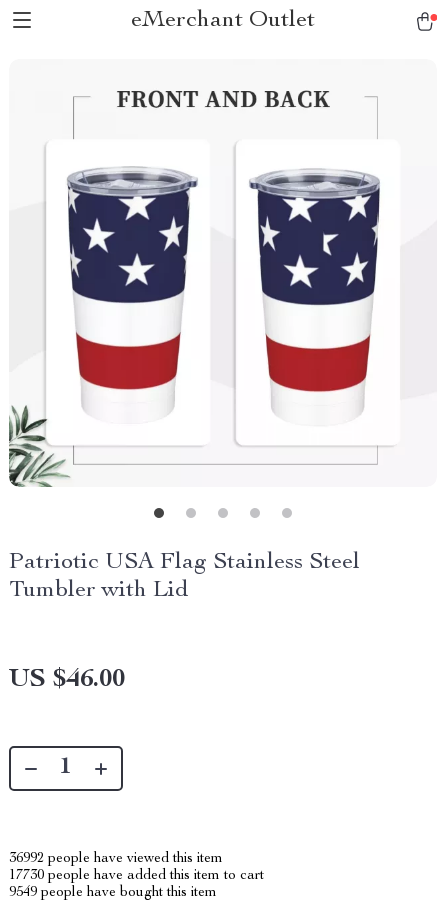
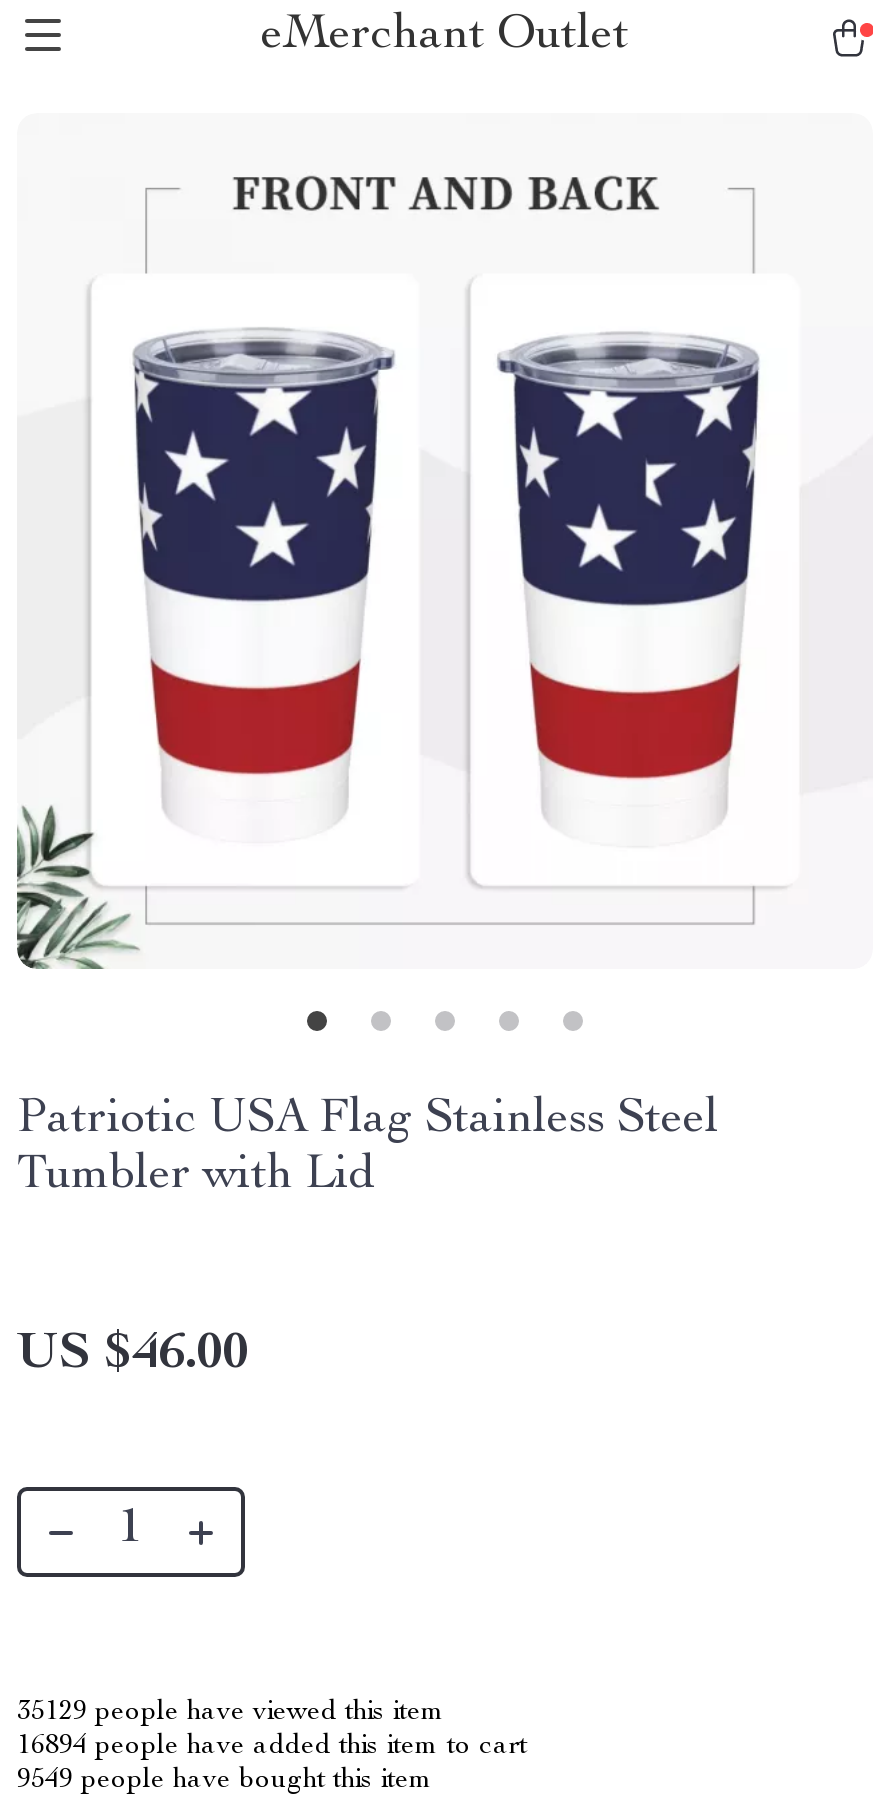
[9,852,223,866] 36992 people have viewed this item -> [17,1699,445,1727] 35129 people have viewed this item
[9,869,264,883] 17730 people have added this item to cart -> [17,1733,527,1761] 16894 people have added this item to cart

